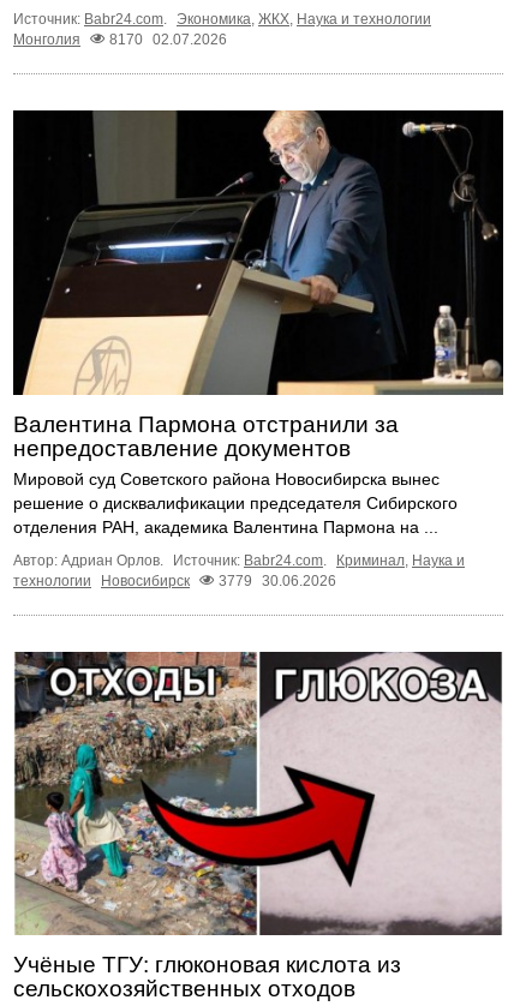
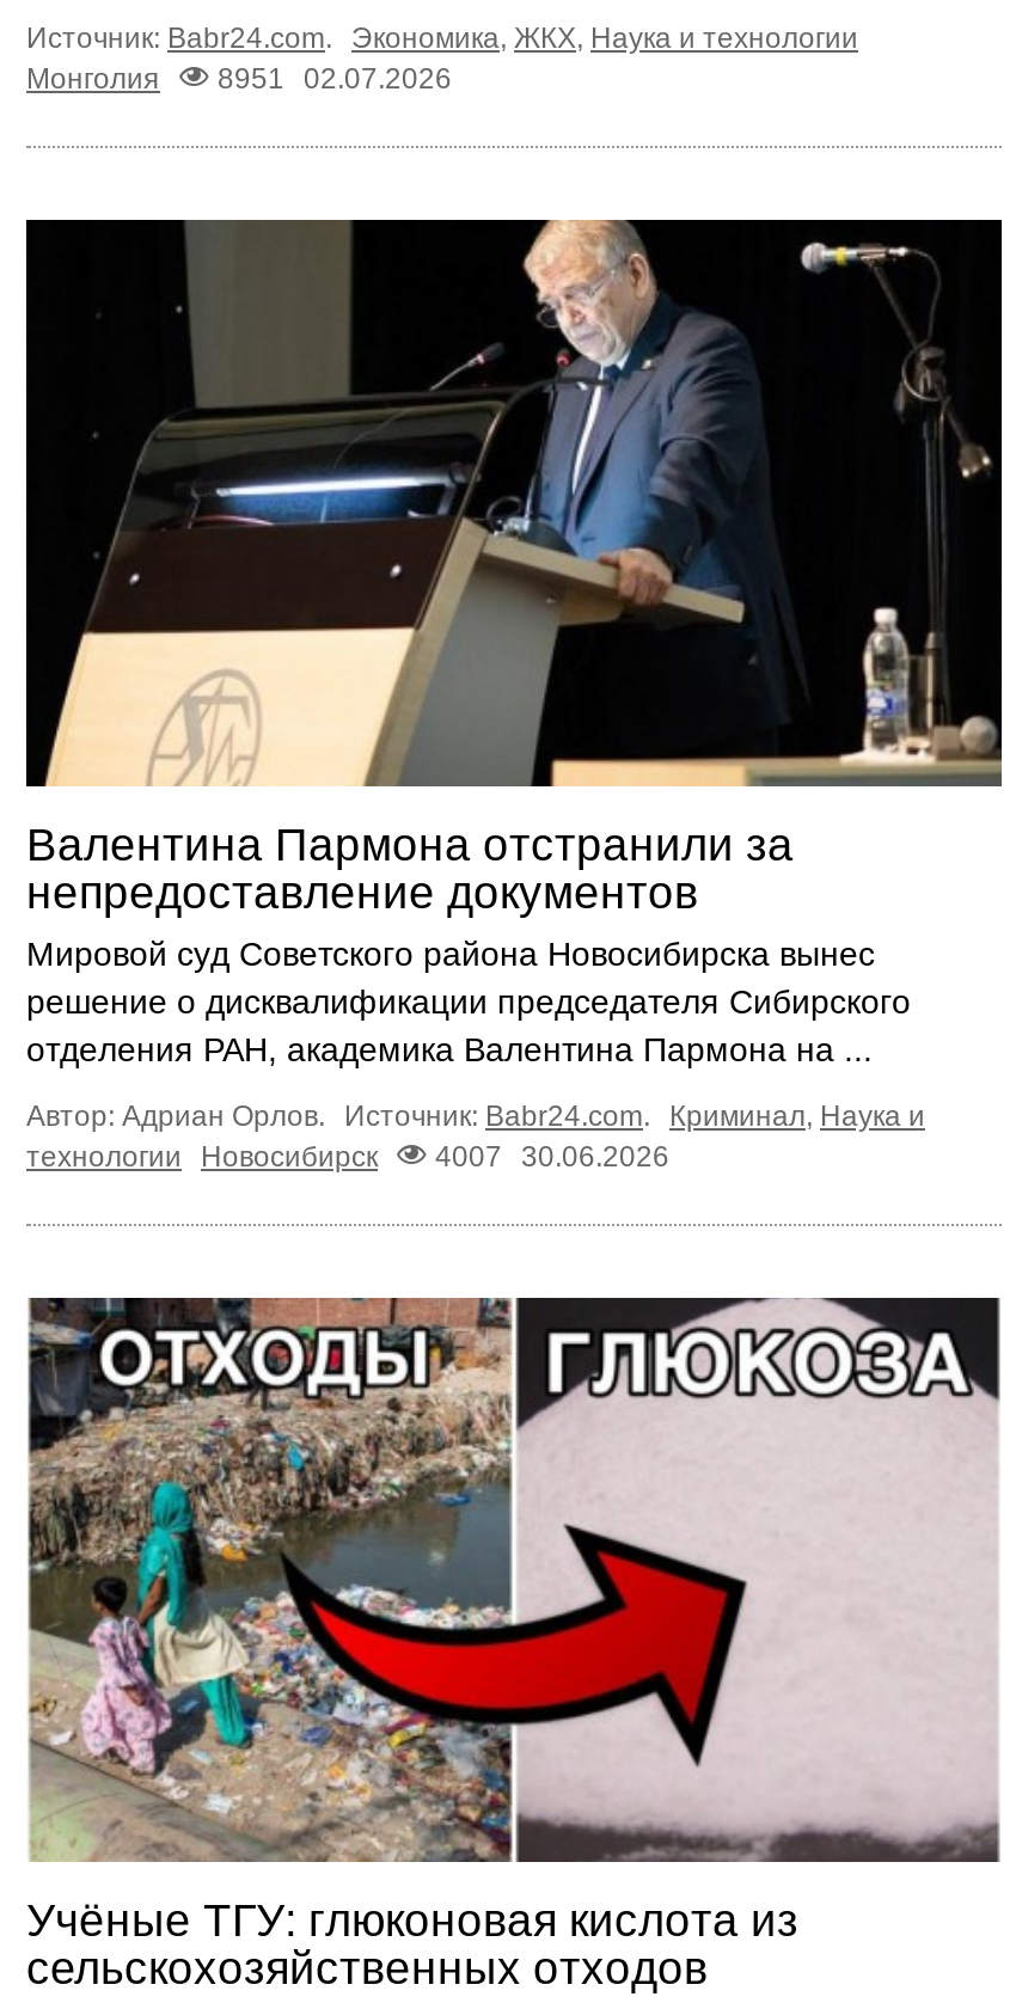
[13,31,227,48] Монголия 8170 02.07.2026 -> [26,62,452,96] Монголия 8951 02.07.2026
[13,572,336,589] технологии Новосибирск 3779 30.06.2026 -> [26,1140,669,1173] технологии Новосибирск 4007 30.06.2026

